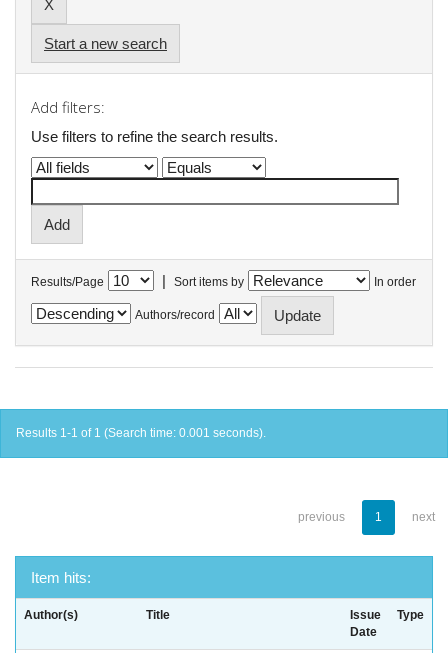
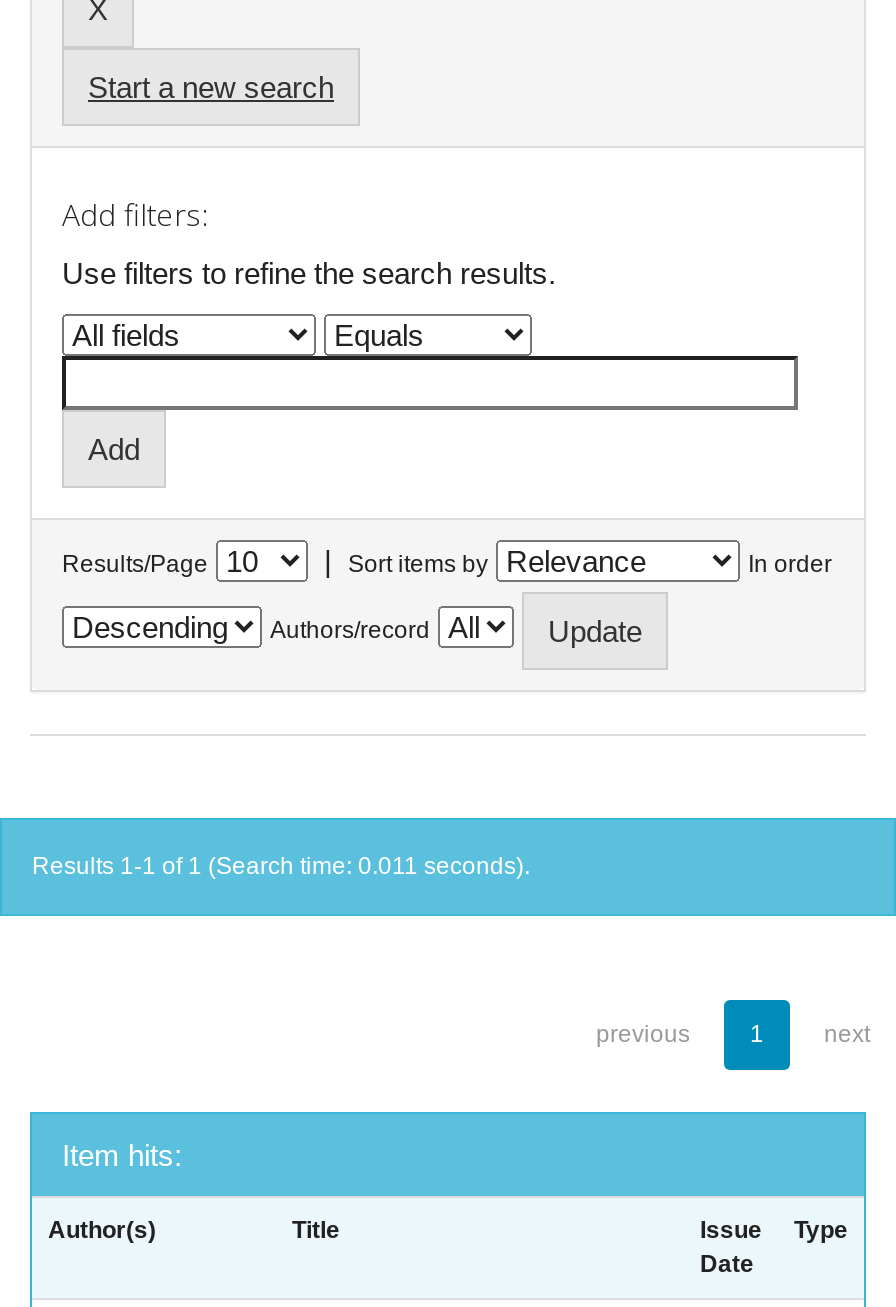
[16,426,266,440] Results 1-1 of 1 (Search time: 0.001 seconds). -> [32,852,530,880] Results 1-1 of 1 (Search time: 0.011 seconds).

